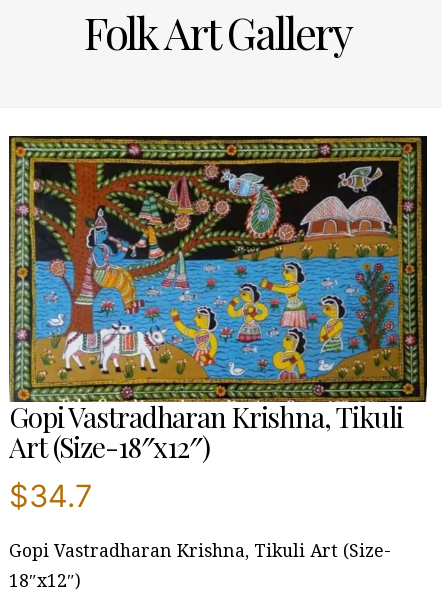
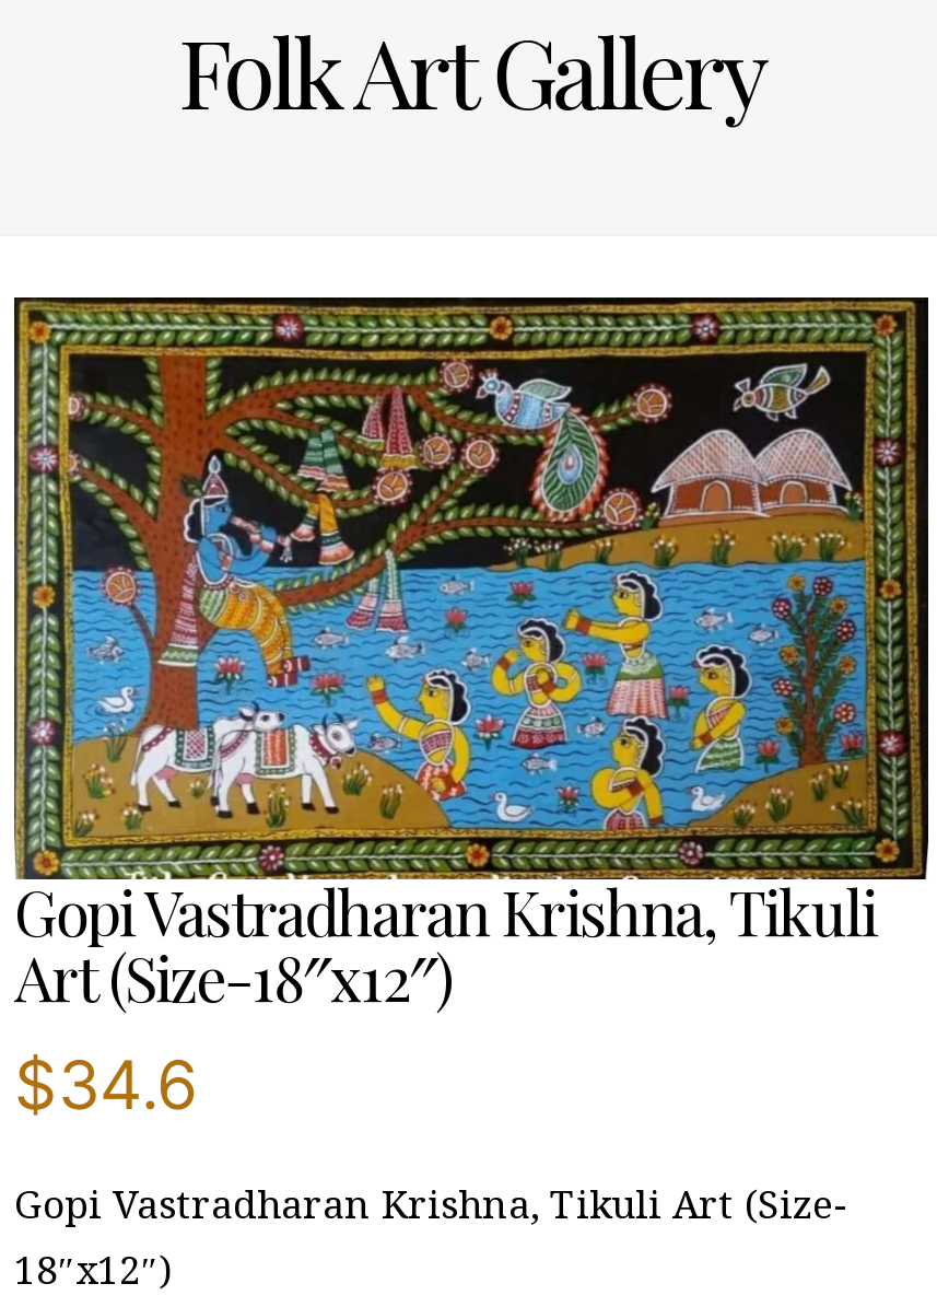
[9,477,92,514] $34.7 -> [14,1044,198,1125] $34.6

